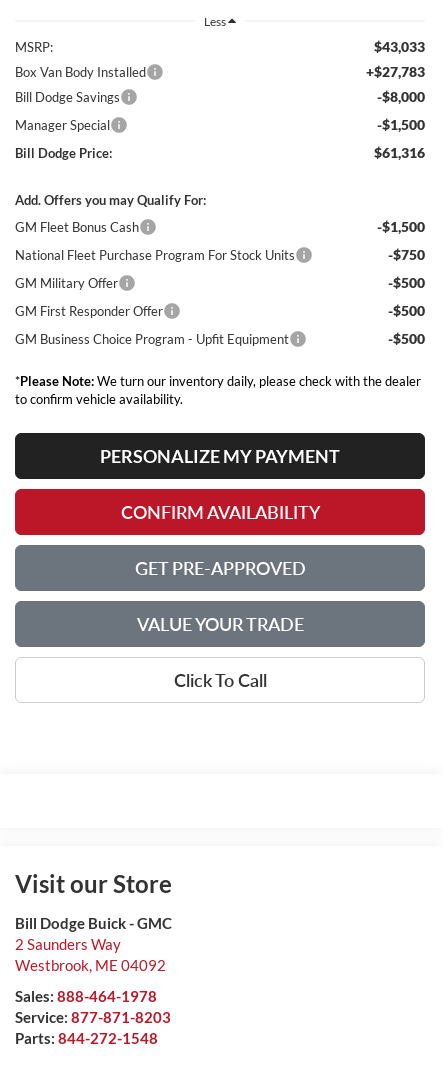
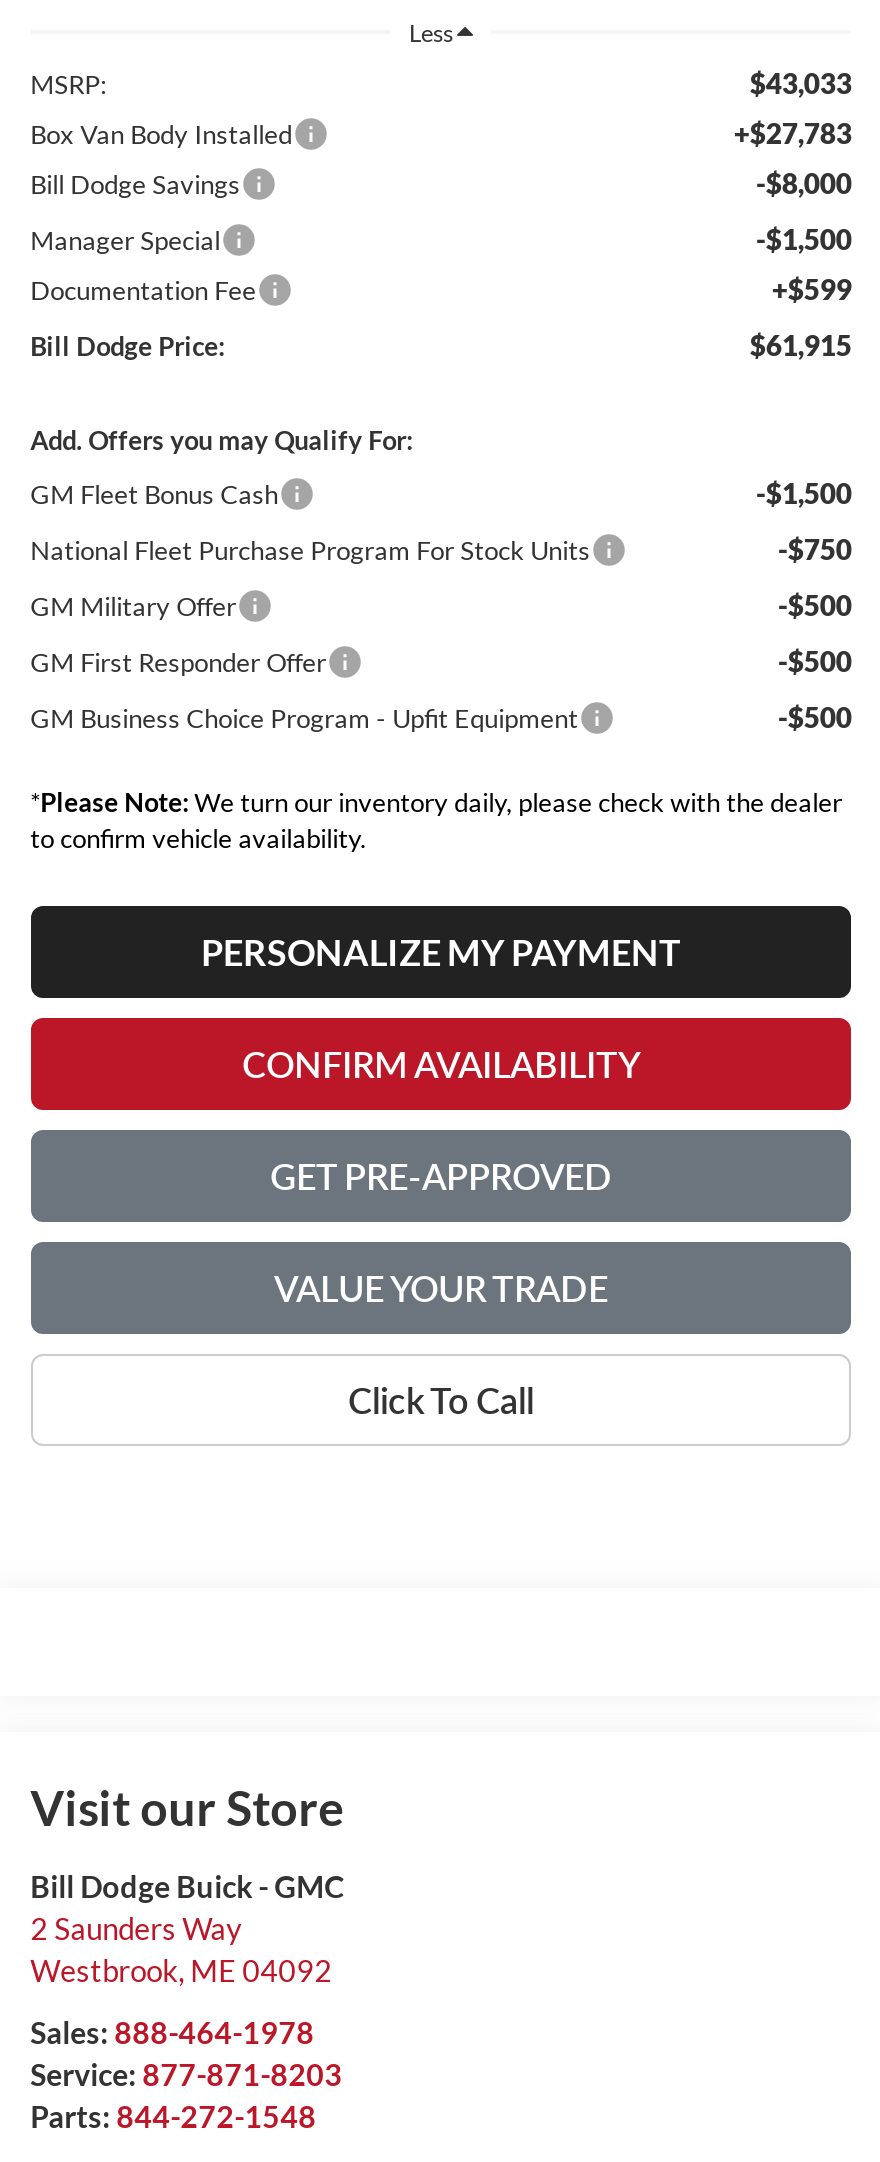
none -> [30,272,852,306] Documentation Fee | +$599
[374,144,425,161] $61,316 -> [750,328,852,362] $61,915

